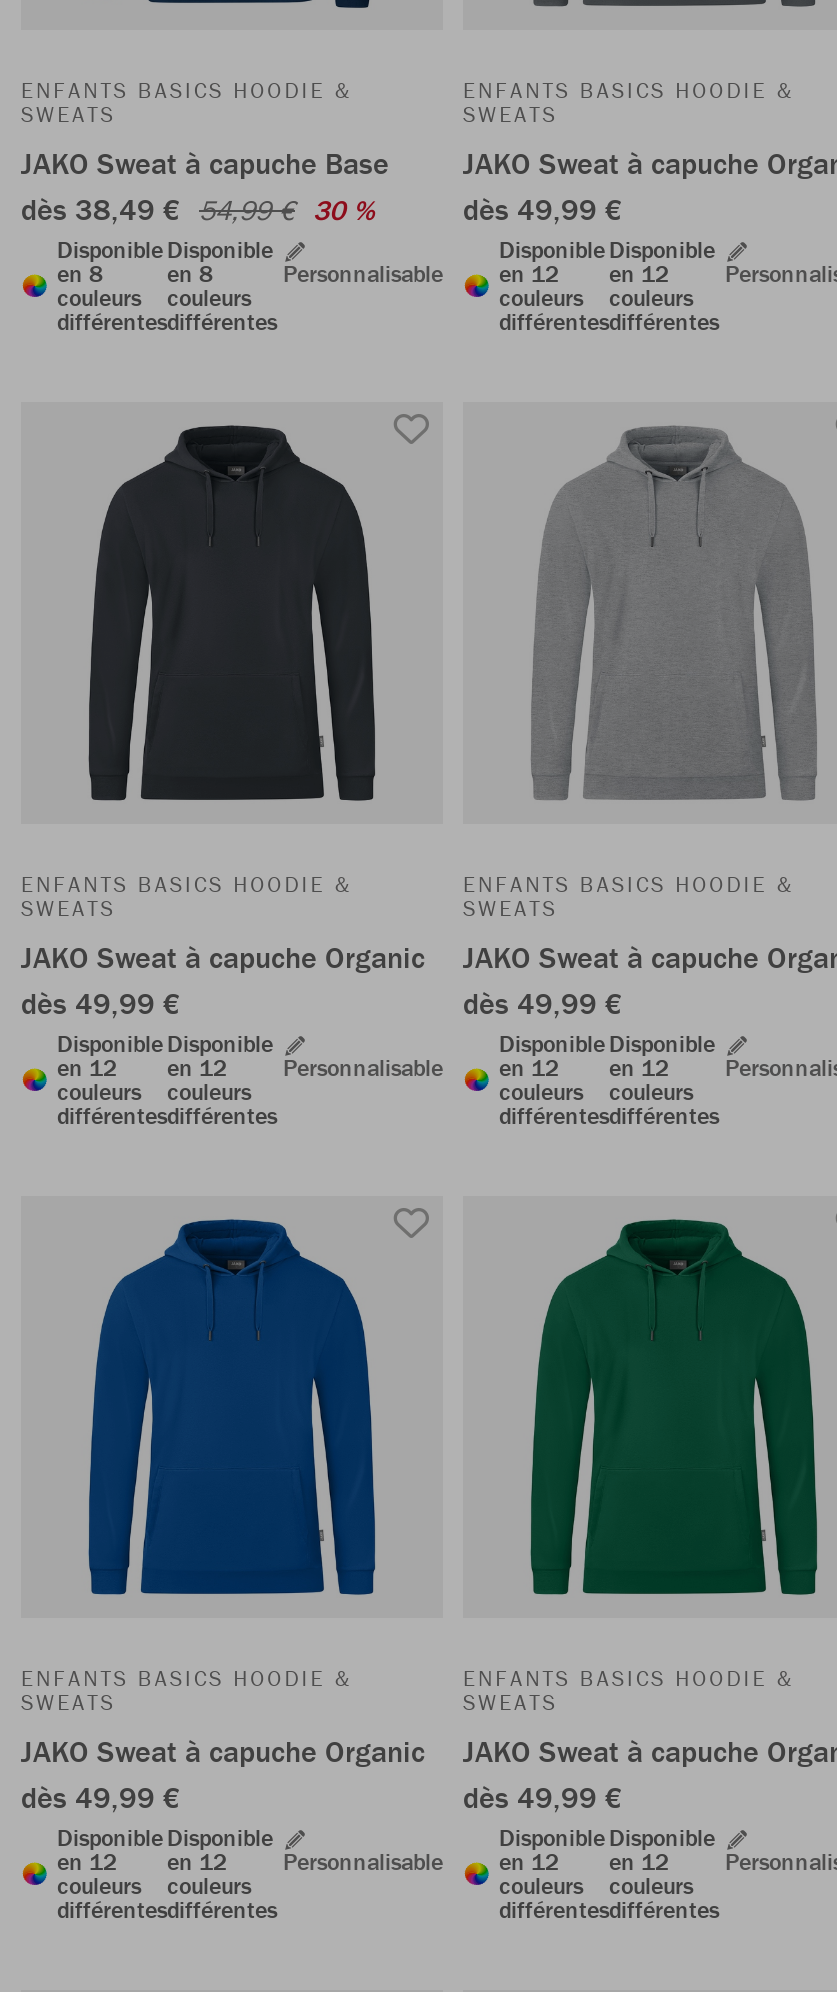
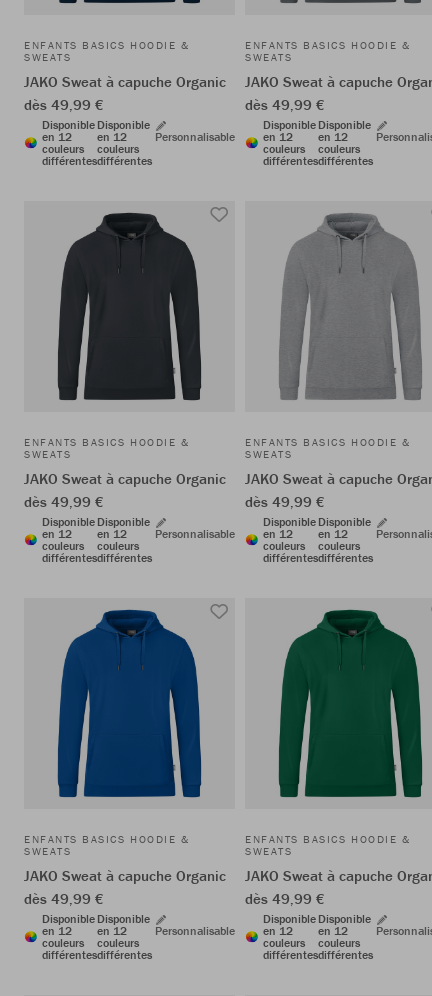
[21,144,389,228] JAKO Sweat à capuche Base | dès 38,49 € 54,99 € 30 % -> [24,72,226,114] JAKO Sweat à capuche Organic | dès 49,99 €
[57,258,103,288] en 8 -> [42,129,72,144] en 12
[167,258,213,288] en 8 -> [97,129,127,144] en 12

